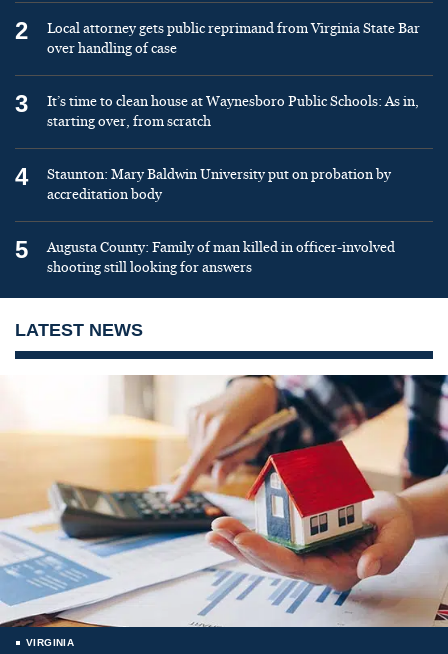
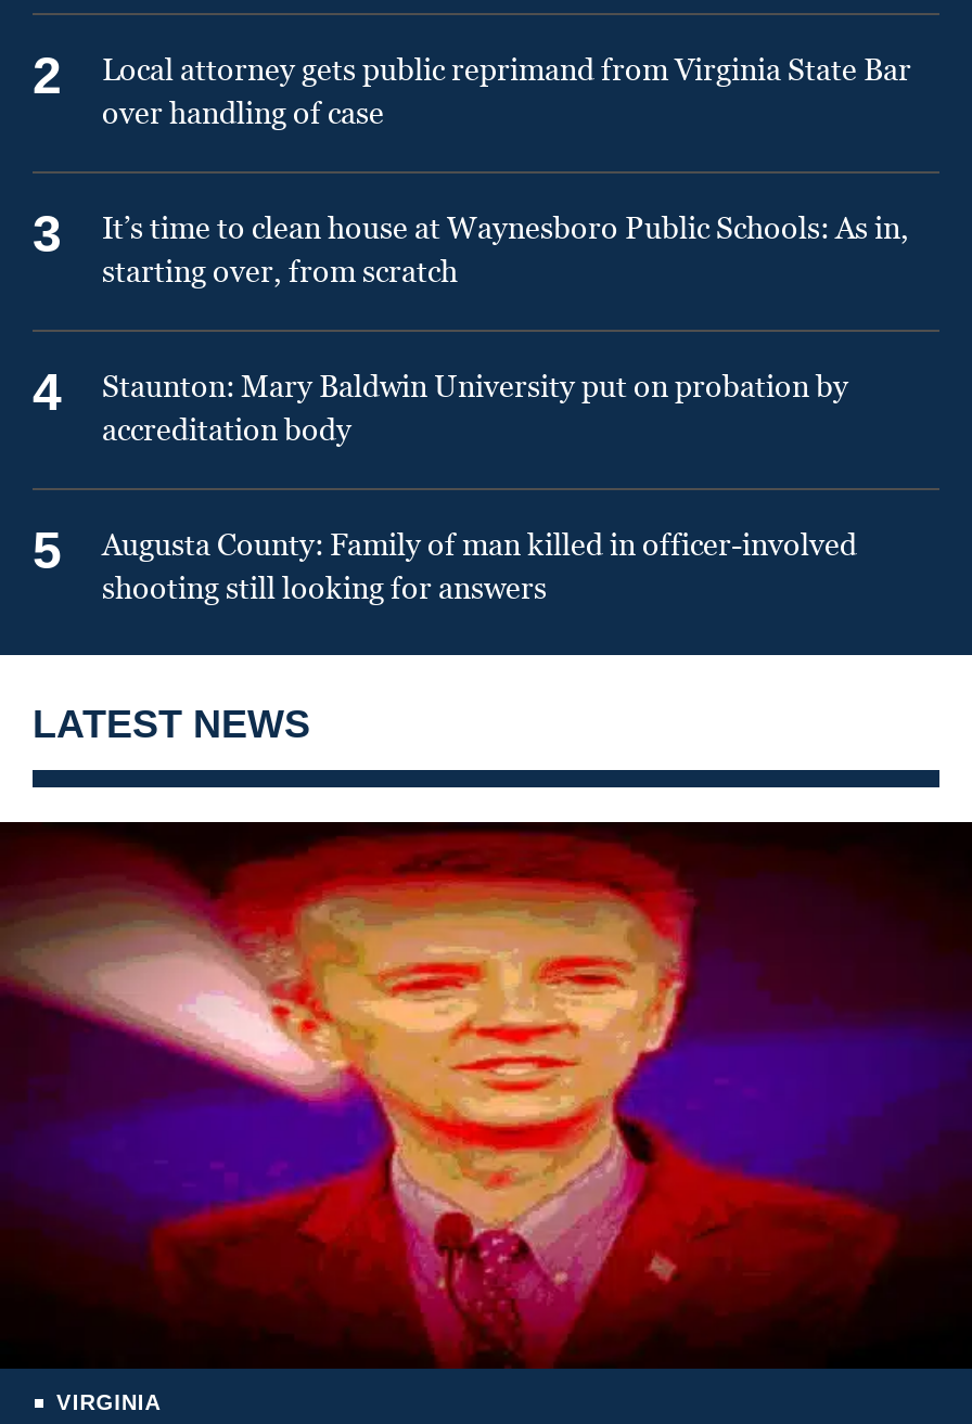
[3,374,445,628] [image] -> [7,820,965,1371] [image]

